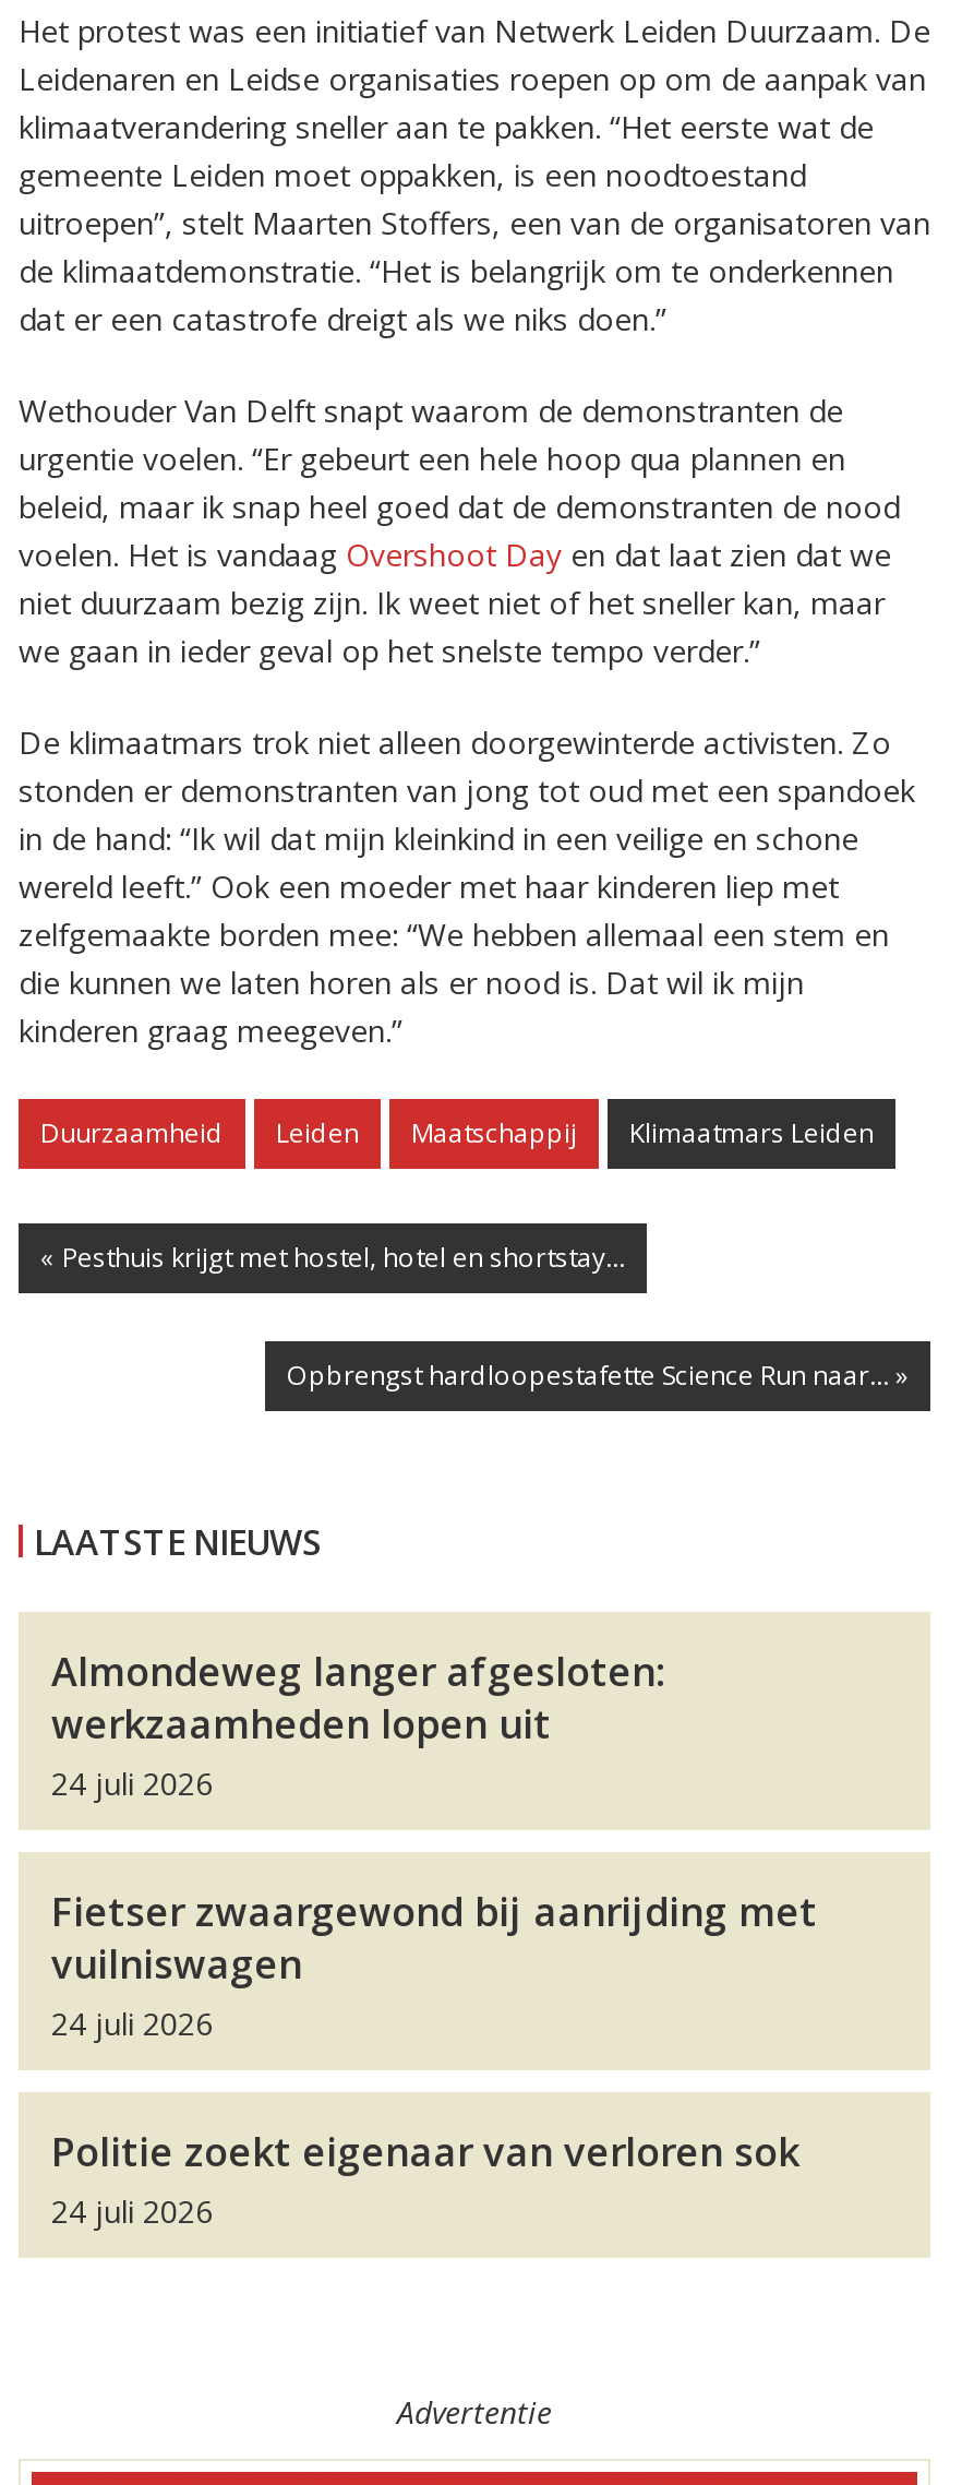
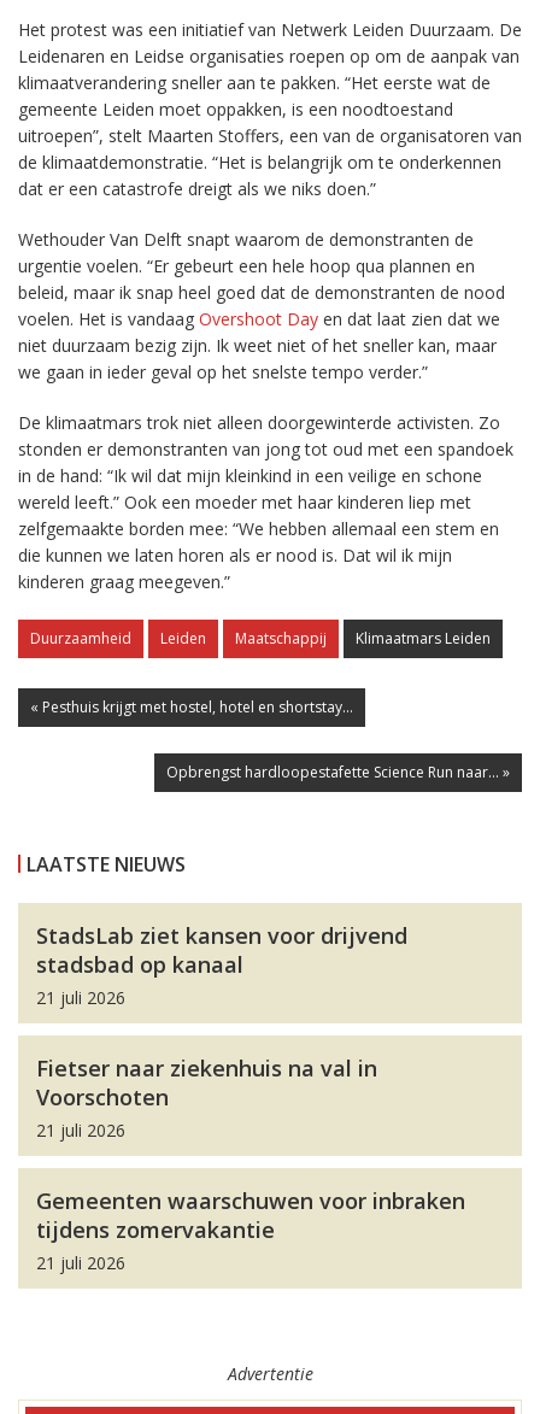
[51,1645,664,1804] Almondeweg langer afgesloten: | werkzaamheden lopen uit | 24 juli 2026 -> [36,921,407,1009] StadsLab ziet kansen voor drijvend | stadsbad op kanaal | 21 juli 2026
[51,1885,817,2044] Fietser zwaargewond bij aanrijding met | vuilniswagen | 24 juli 2026 -> [36,1054,377,1142] Fietser naar ziekenhuis na val in | Voorschoten | 21 juli 2026
[51,2125,799,2232] Politie zoekt eigenaar van verloren sok | 24 juli 2026 -> [36,1186,465,1274] Gemeenten waarschuwen voor inbraken | tijdens zomervakantie | 21 juli 2026

